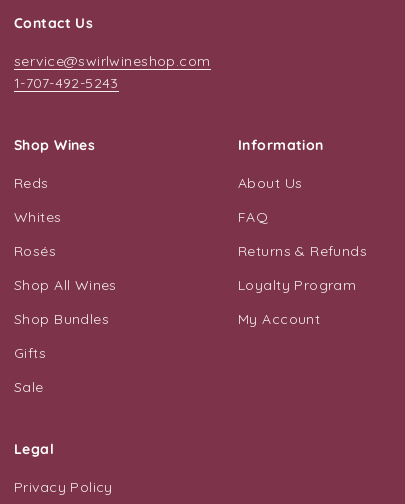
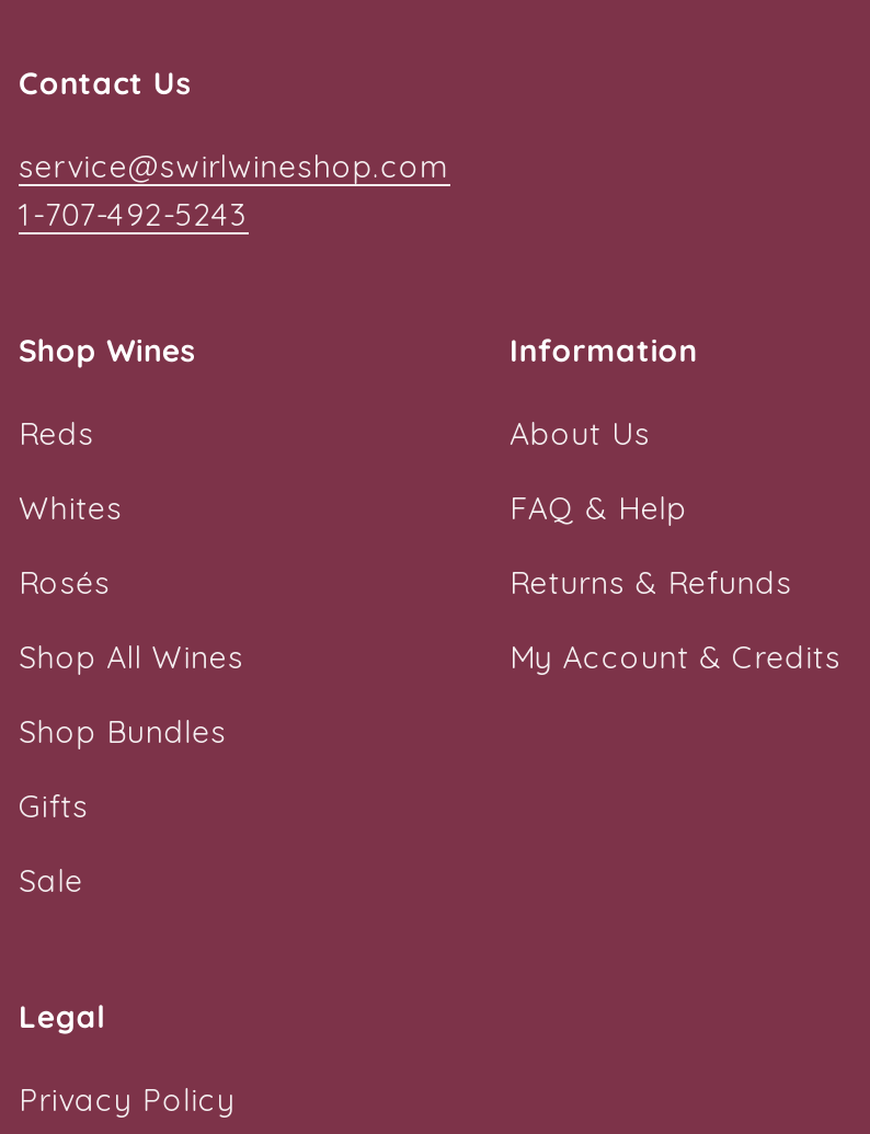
[238,207,268,225] FAQ -> [510,488,687,527] FAQ & Help
[238,275,356,327] Loyalty Program | My Account -> [510,637,841,676] My Account & Credits

